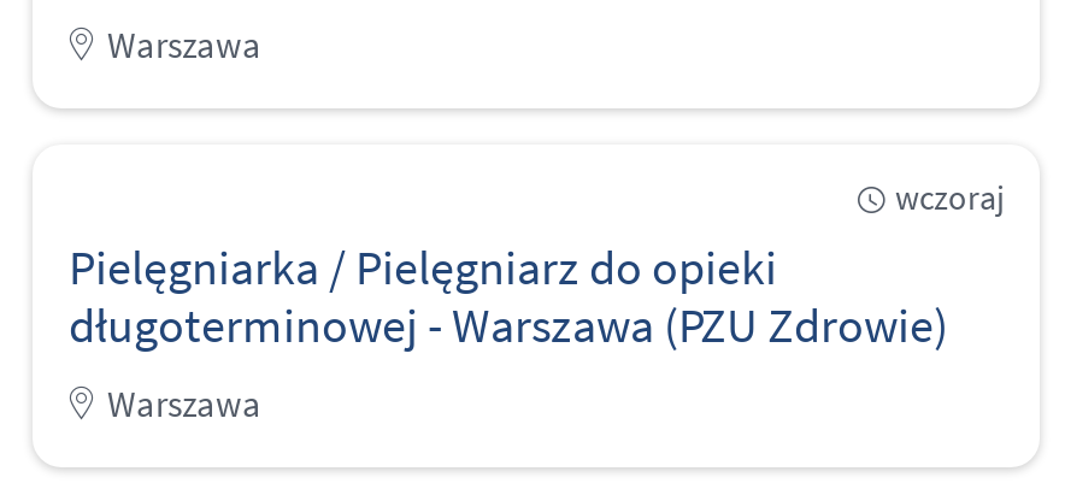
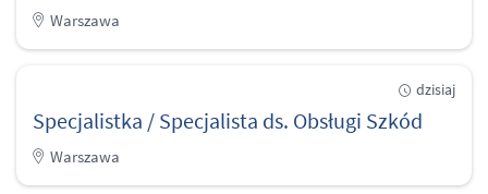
[895,176,1004,219] wczoraj -> [416,80,455,99] dzisiaj
[69,236,948,354] Pielęgniarka / Pielęgniarz do opieki | długoterminowej - Warszawa (PZU Zdrowie) -> [33,107,423,134] Specjalistka / Specjalista ds. Obsługi Szkód

